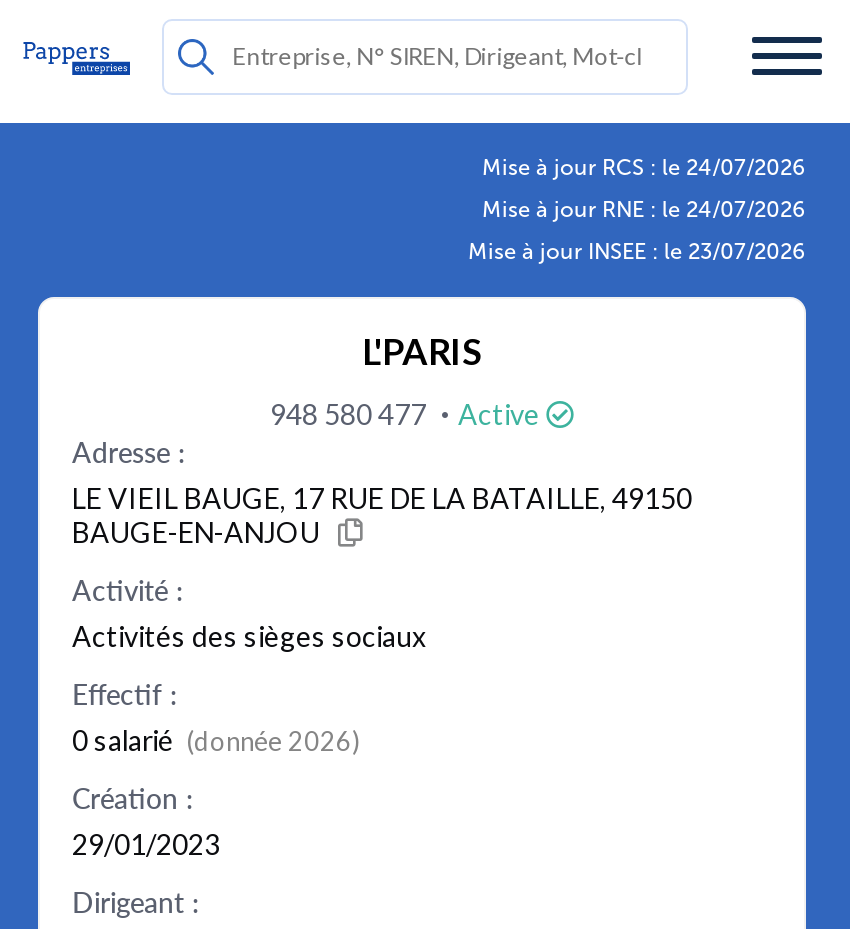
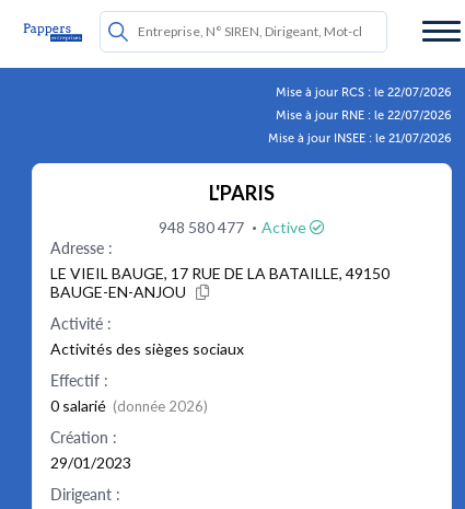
[482,155,806,181] Mise à jour RCS : le 24/07/2026 -> [276,85,452,100] Mise à jour RCS : le 22/07/2026
[482,197,806,223] Mise à jour RNE : le 24/07/2026 -> [276,108,452,123] Mise à jour RNE : le 22/07/2026
[468,239,806,265] Mise à jour INSEE : le 23/07/2026 -> [268,131,452,146] Mise à jour INSEE : le 21/07/2026

